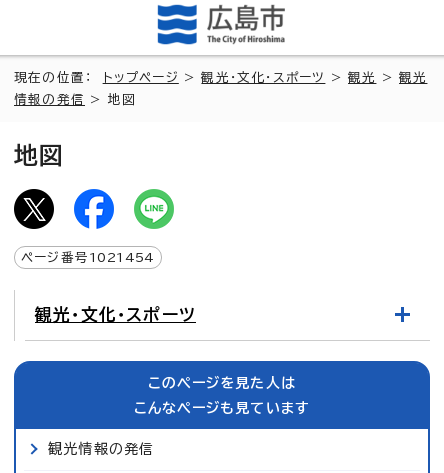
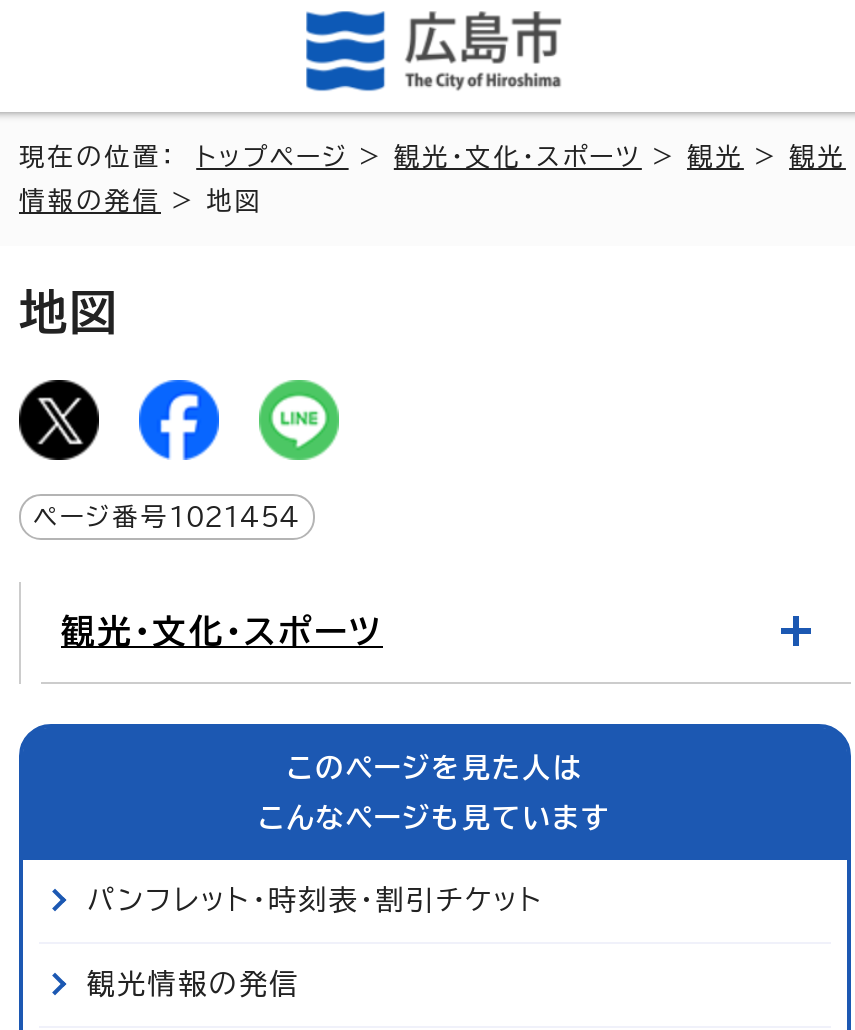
none -> [87,885,544,913] パンフレット・時刻表・割引チケット

